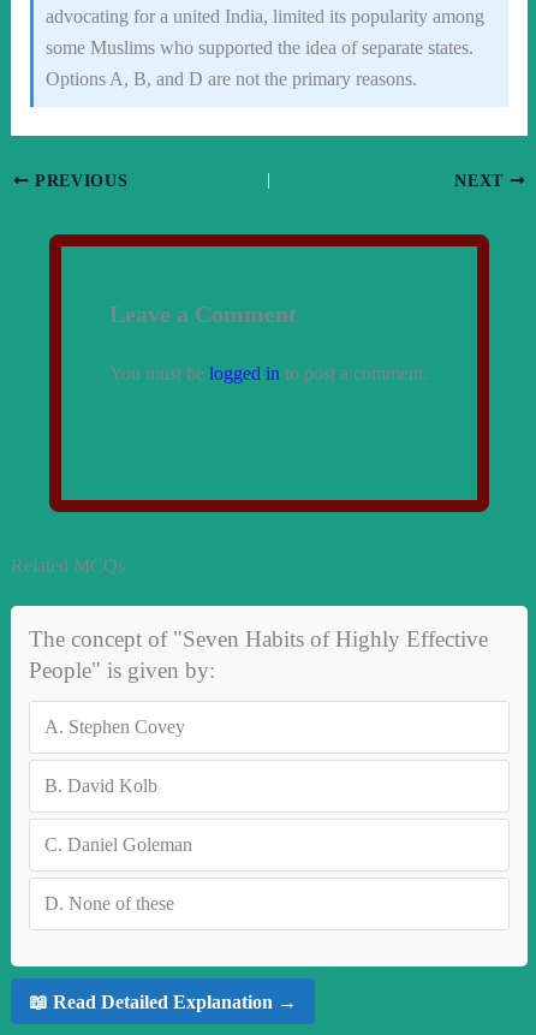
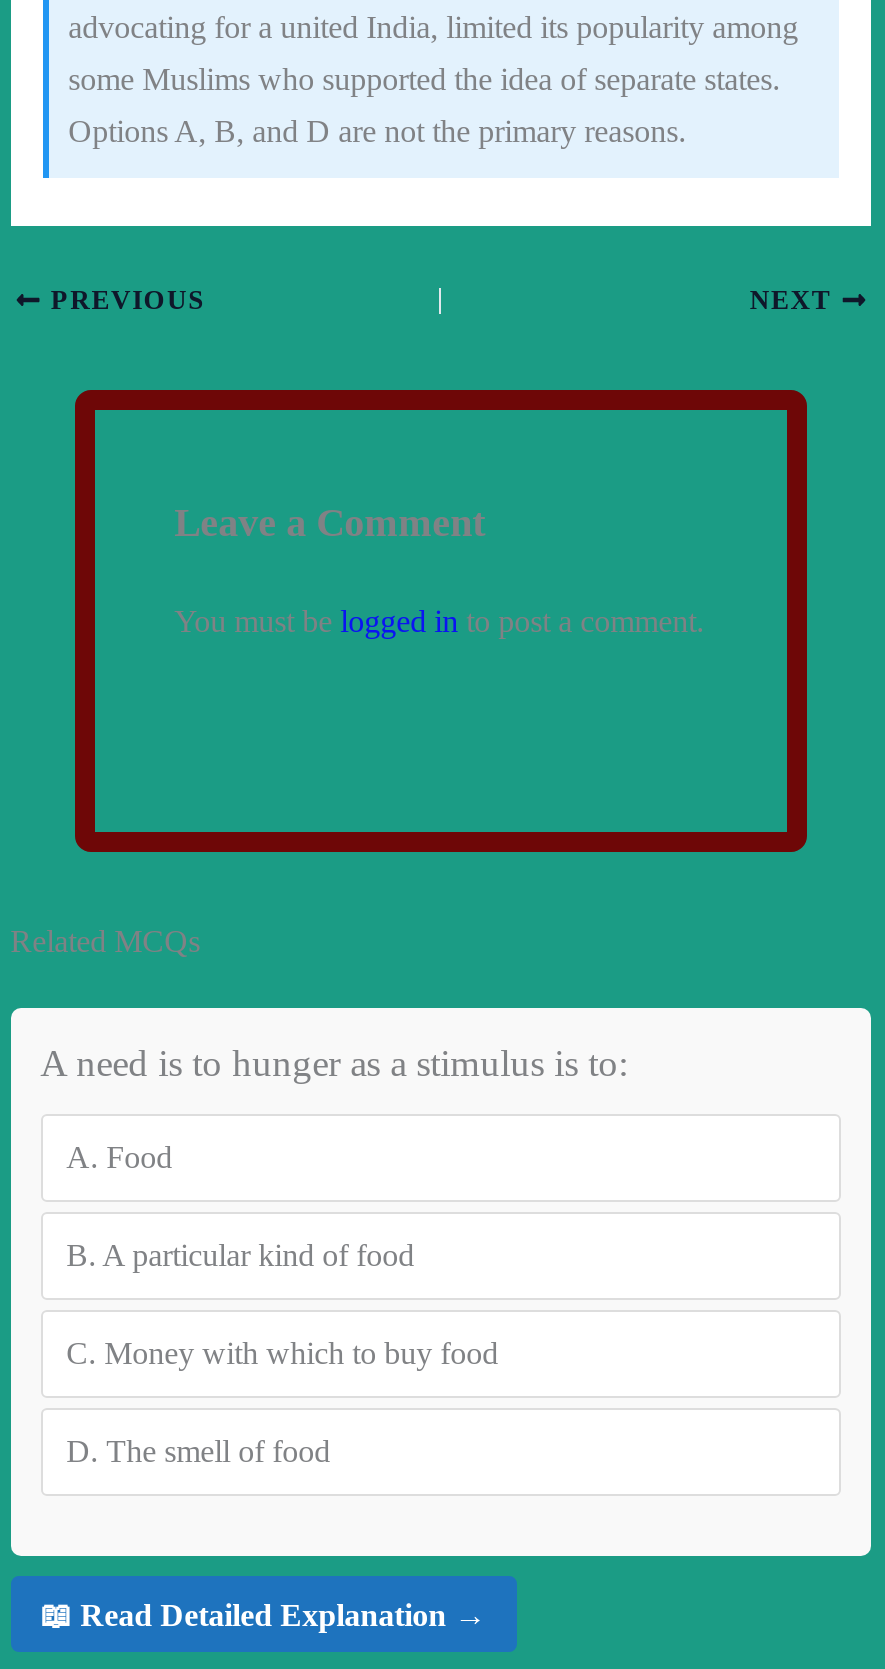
[28,627,487,683] The concept of "Seven Habits of Highly Effective | People" is given by: -> [40,1042,628,1084] A need is to hunger as a stimulus is to:
[44,717,185,737] A. Stephen Covey -> [66,1140,172,1174] A. Food
[44,776,157,796] B. David Kolb -> [66,1238,414,1272] B. A particular kind of food
[44,834,192,855] C. Daniel Goleman -> [66,1336,498,1370] C. Money with which to buy food
[44,893,174,914] D. None of these -> [66,1434,330,1468] D. The smell of food

